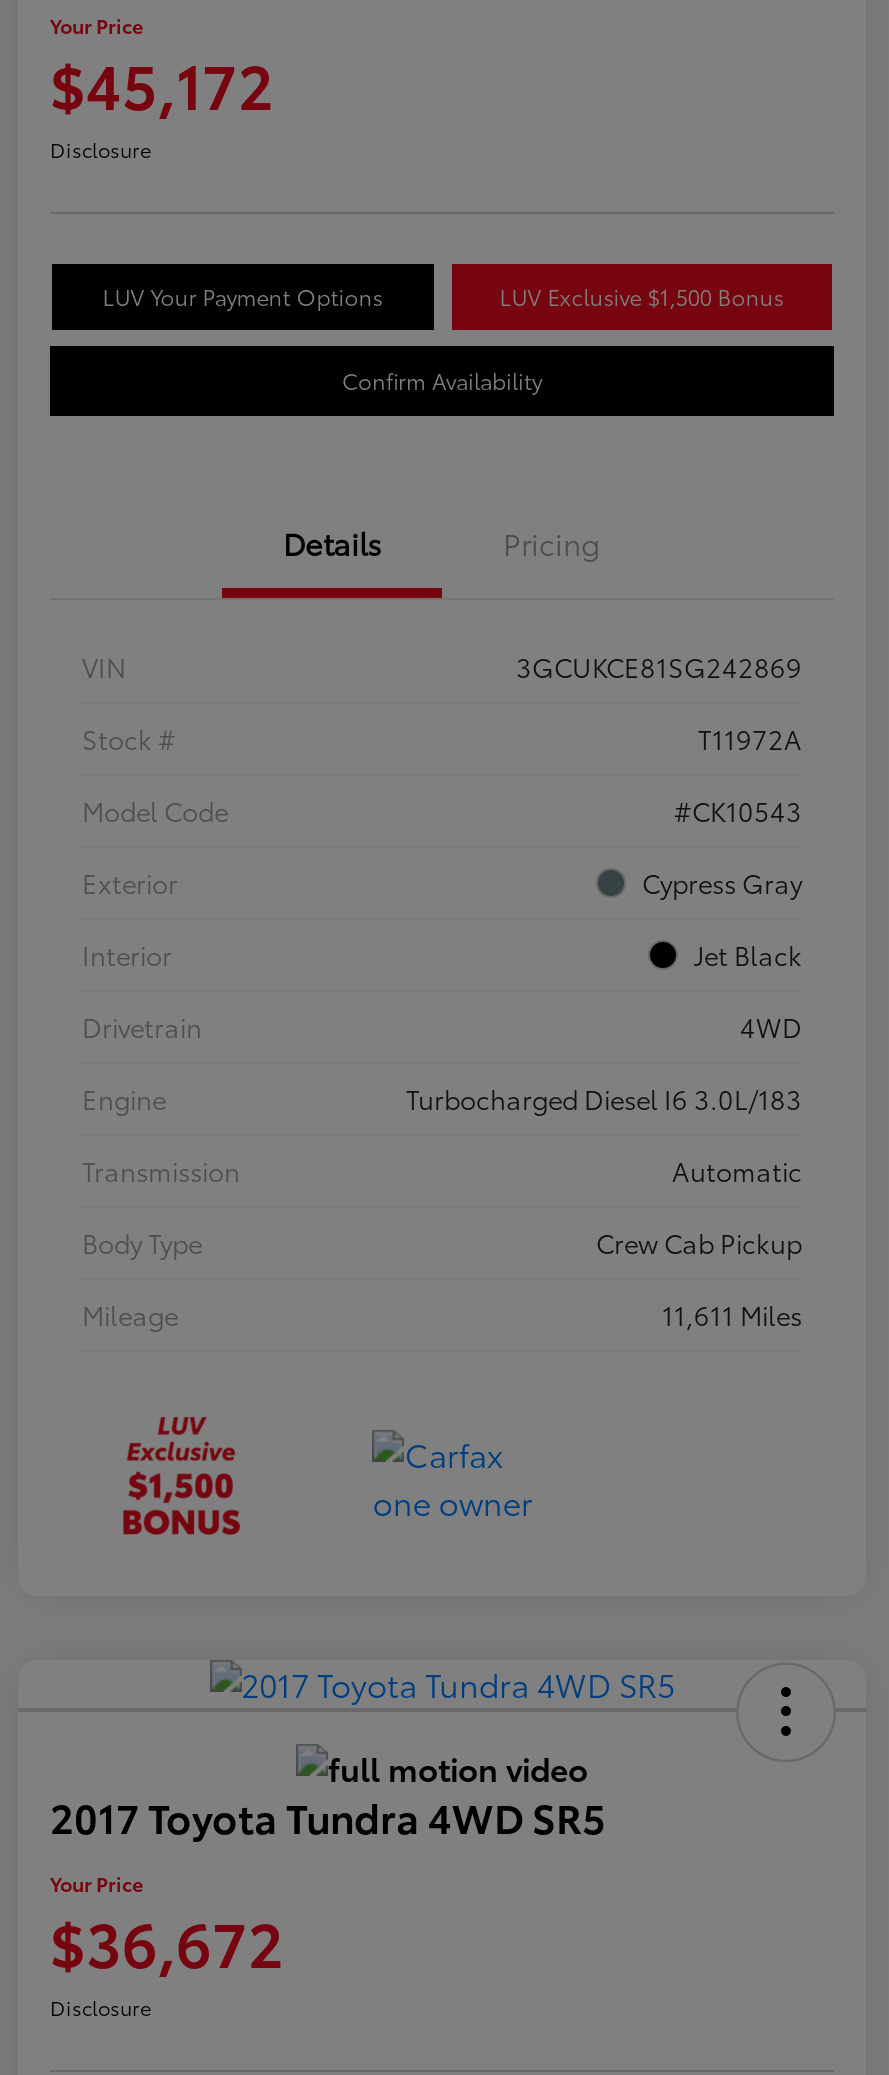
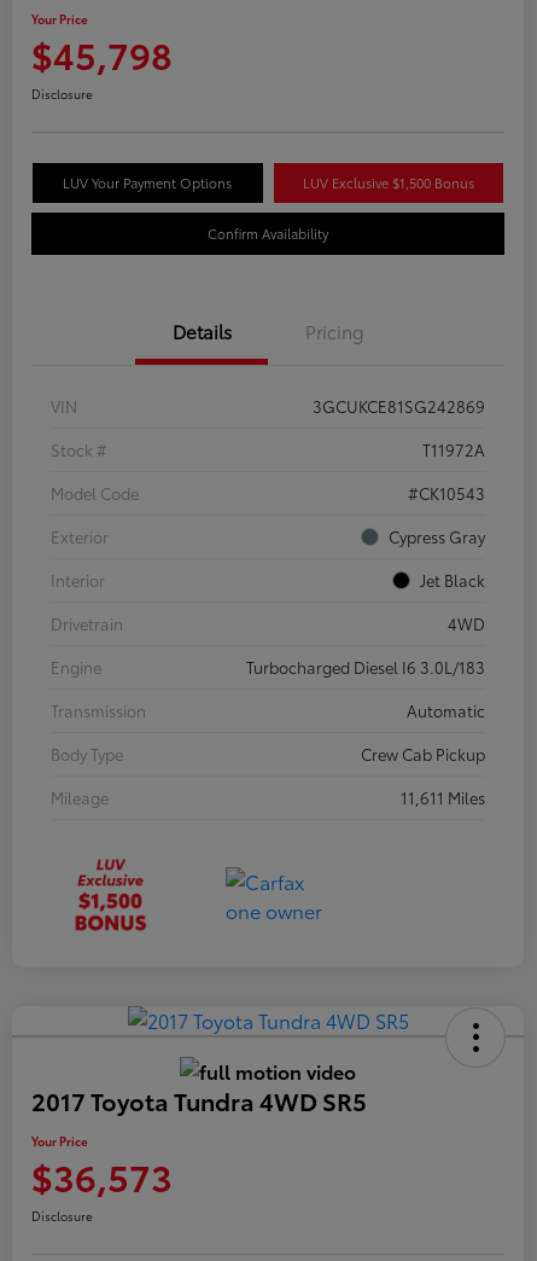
[50,39,274,125] $45,172 -> [31,27,173,79] $45,798
[50,1897,284,1983] $36,672 -> [31,1149,173,1201] $36,573

